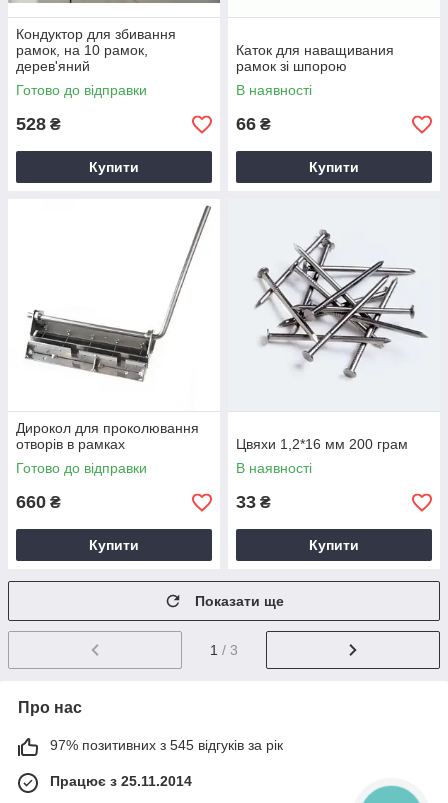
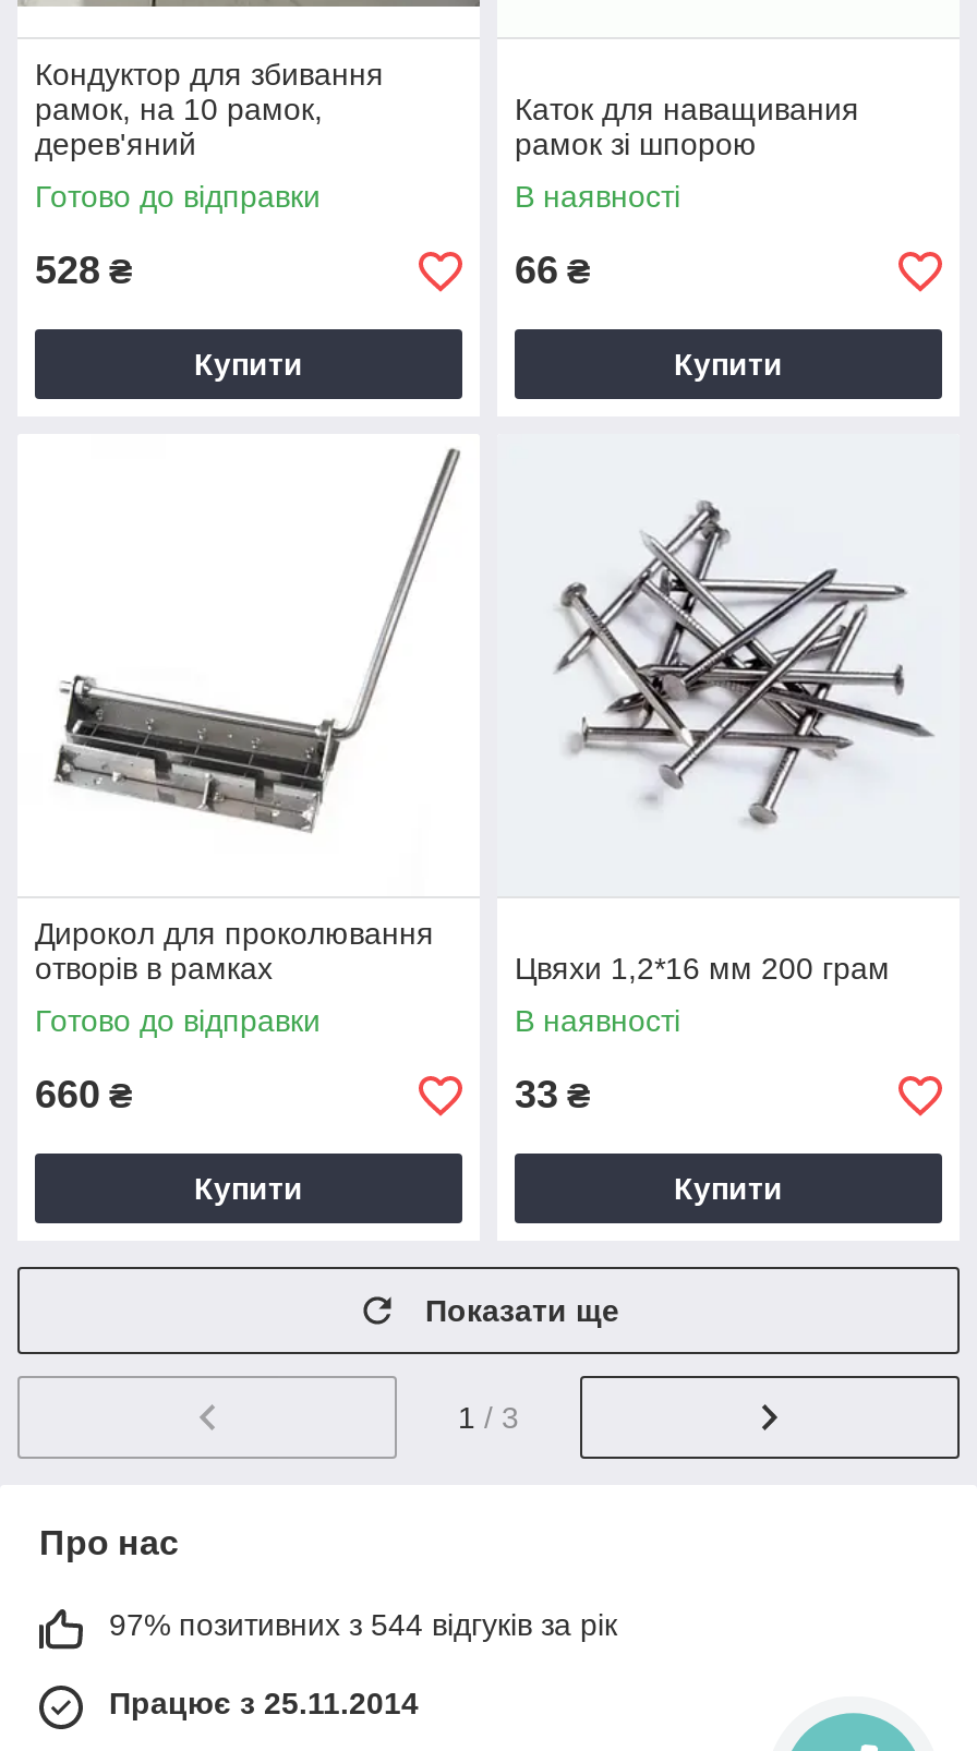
[50,737,283,753] 97% позитивних з 545 відгуків за рік -> [109,1607,617,1642] 97% позитивних з 544 відгуків за рік

